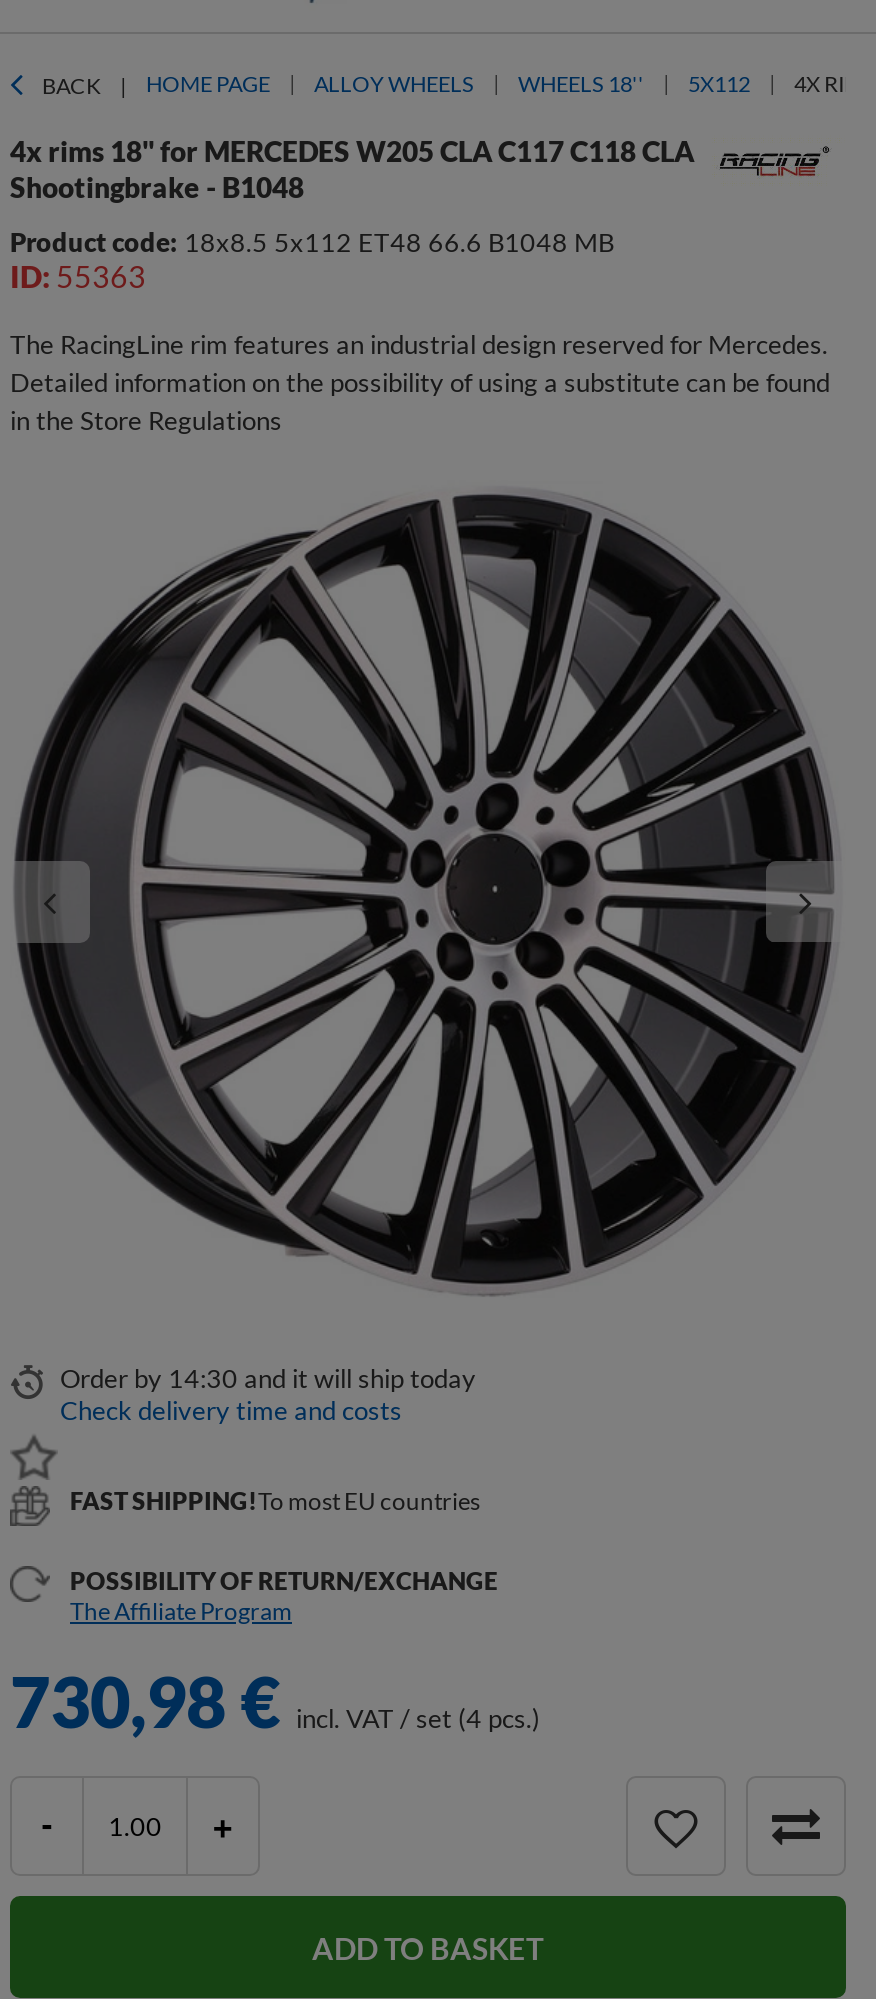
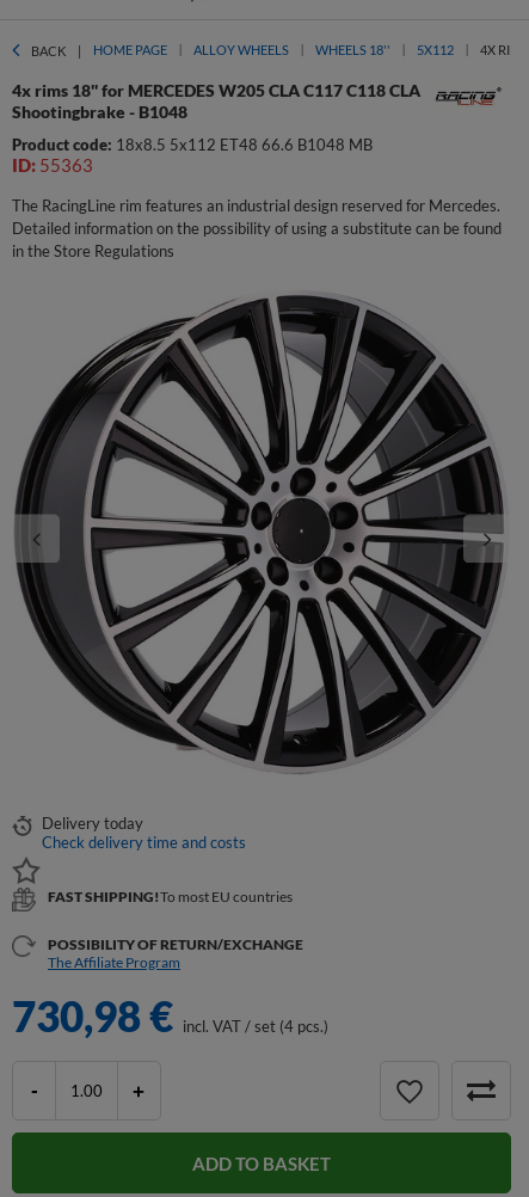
[60,1362,476,1394] Order by 14:30 and it will ship today -> [42,814,143,833] Delivery today

